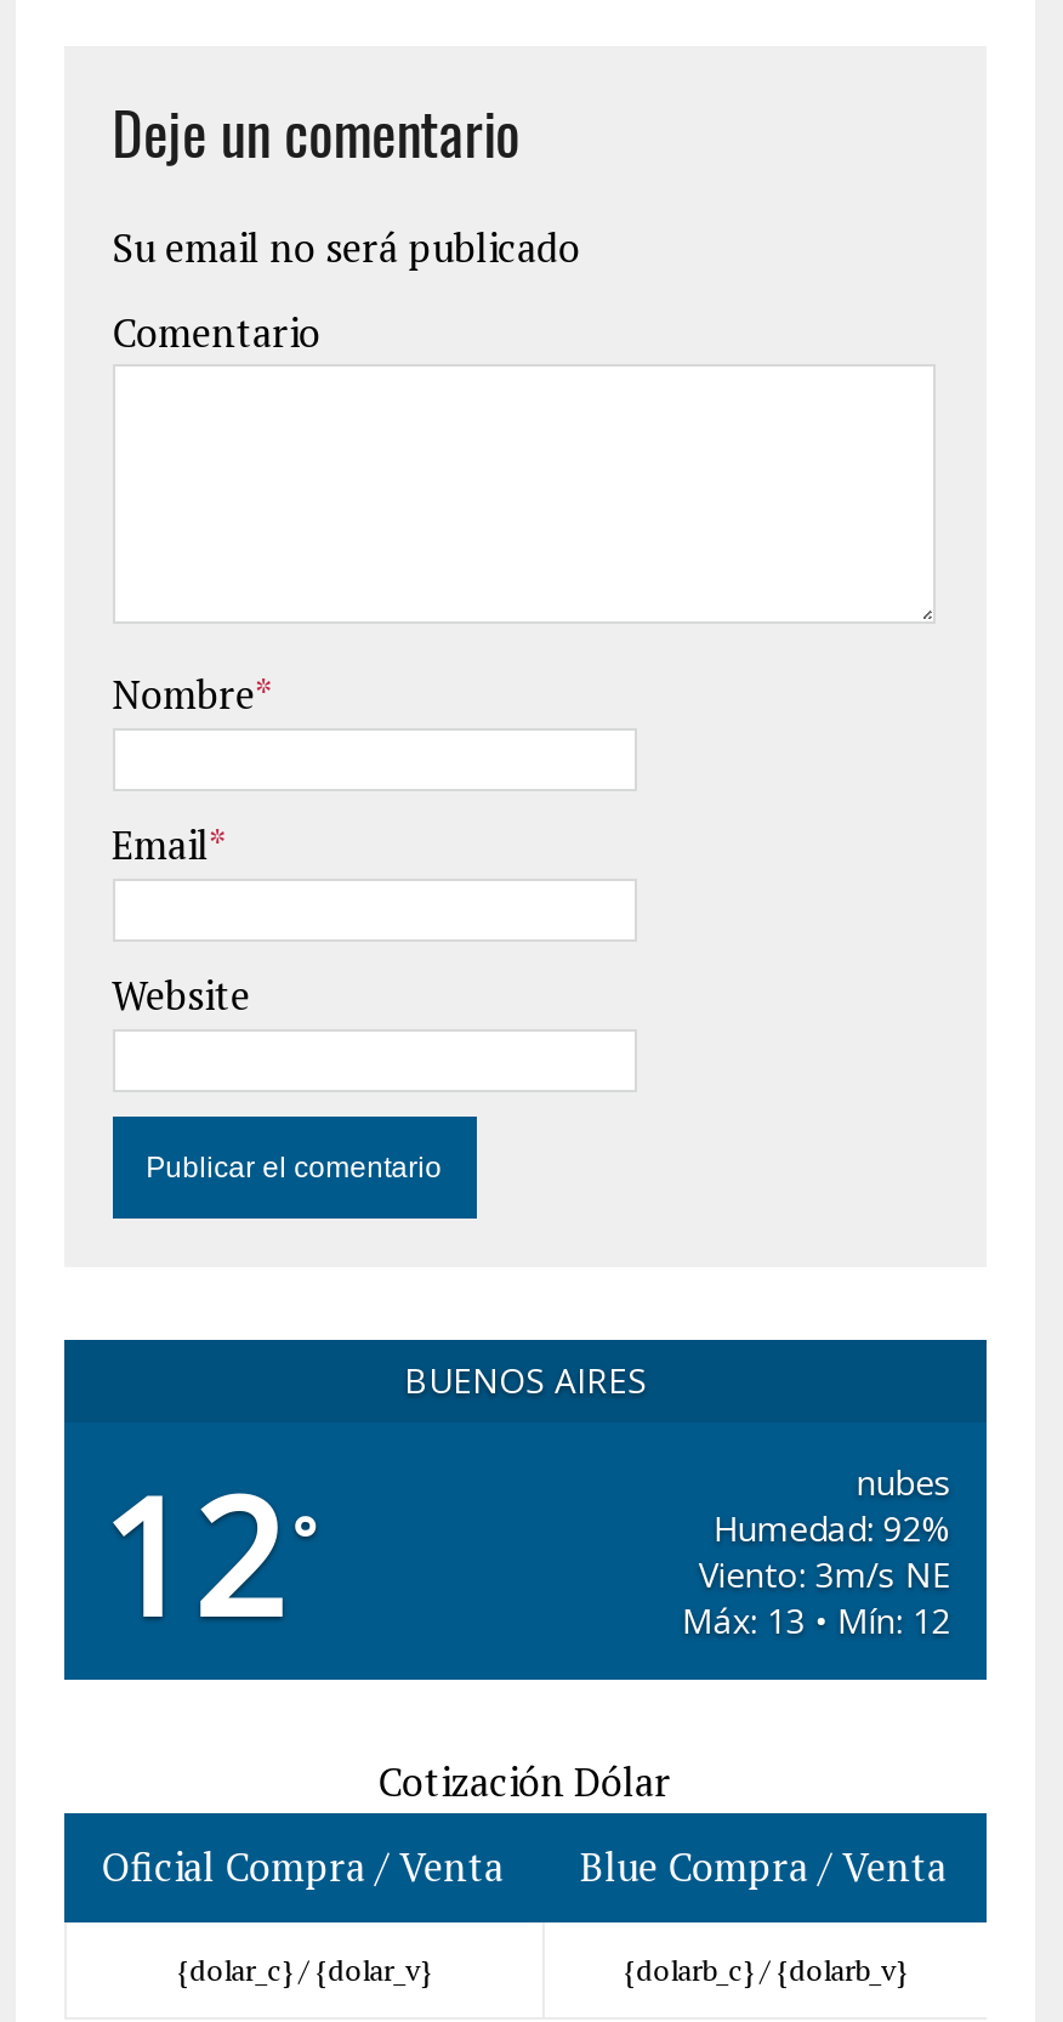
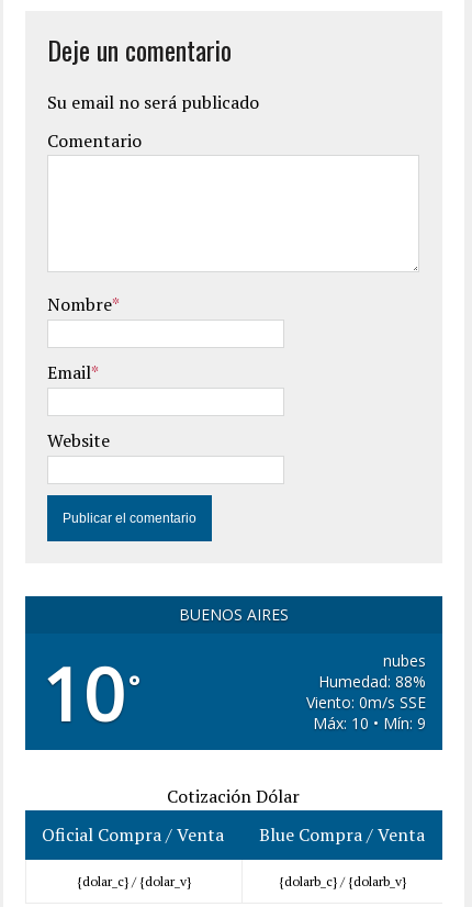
[100,1445,316,1664] 12 ° -> [41,643,139,742] 10 °
[713,1506,951,1552] Humedad: 92% -> [319,671,426,692] Humedad: 88%
[699,1552,951,1598] Viento: 3m/s NE -> [307,692,426,713] Viento: 0m/s SSE
[682,1598,951,1645] Máx: 13 • Mín: 12 -> [313,713,426,734] Máx: 10 • Mín: 9

